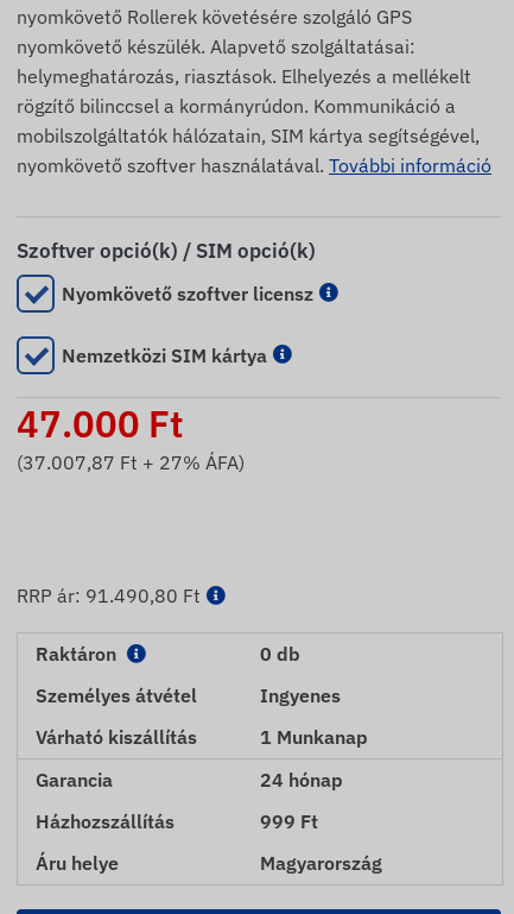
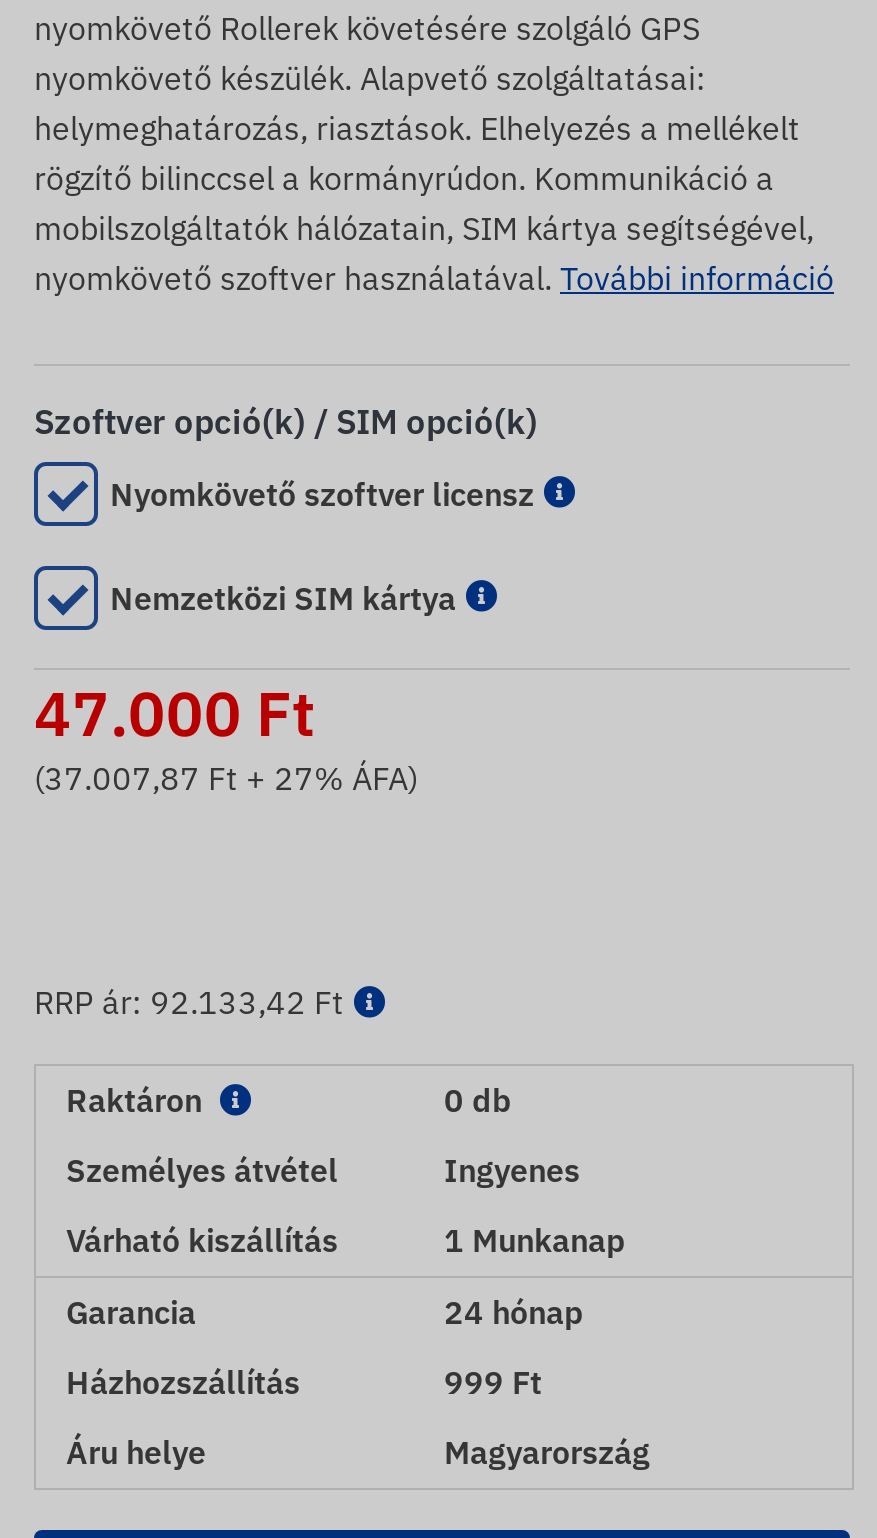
[17,583,201,607] RRP ár: 91.490,80 Ft -> [34,981,344,1021] RRP ár: 92.133,42 Ft

